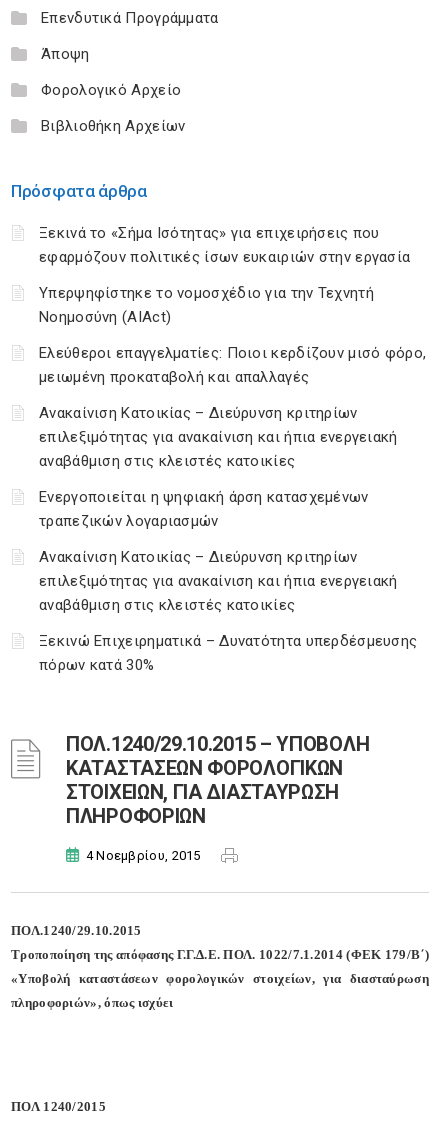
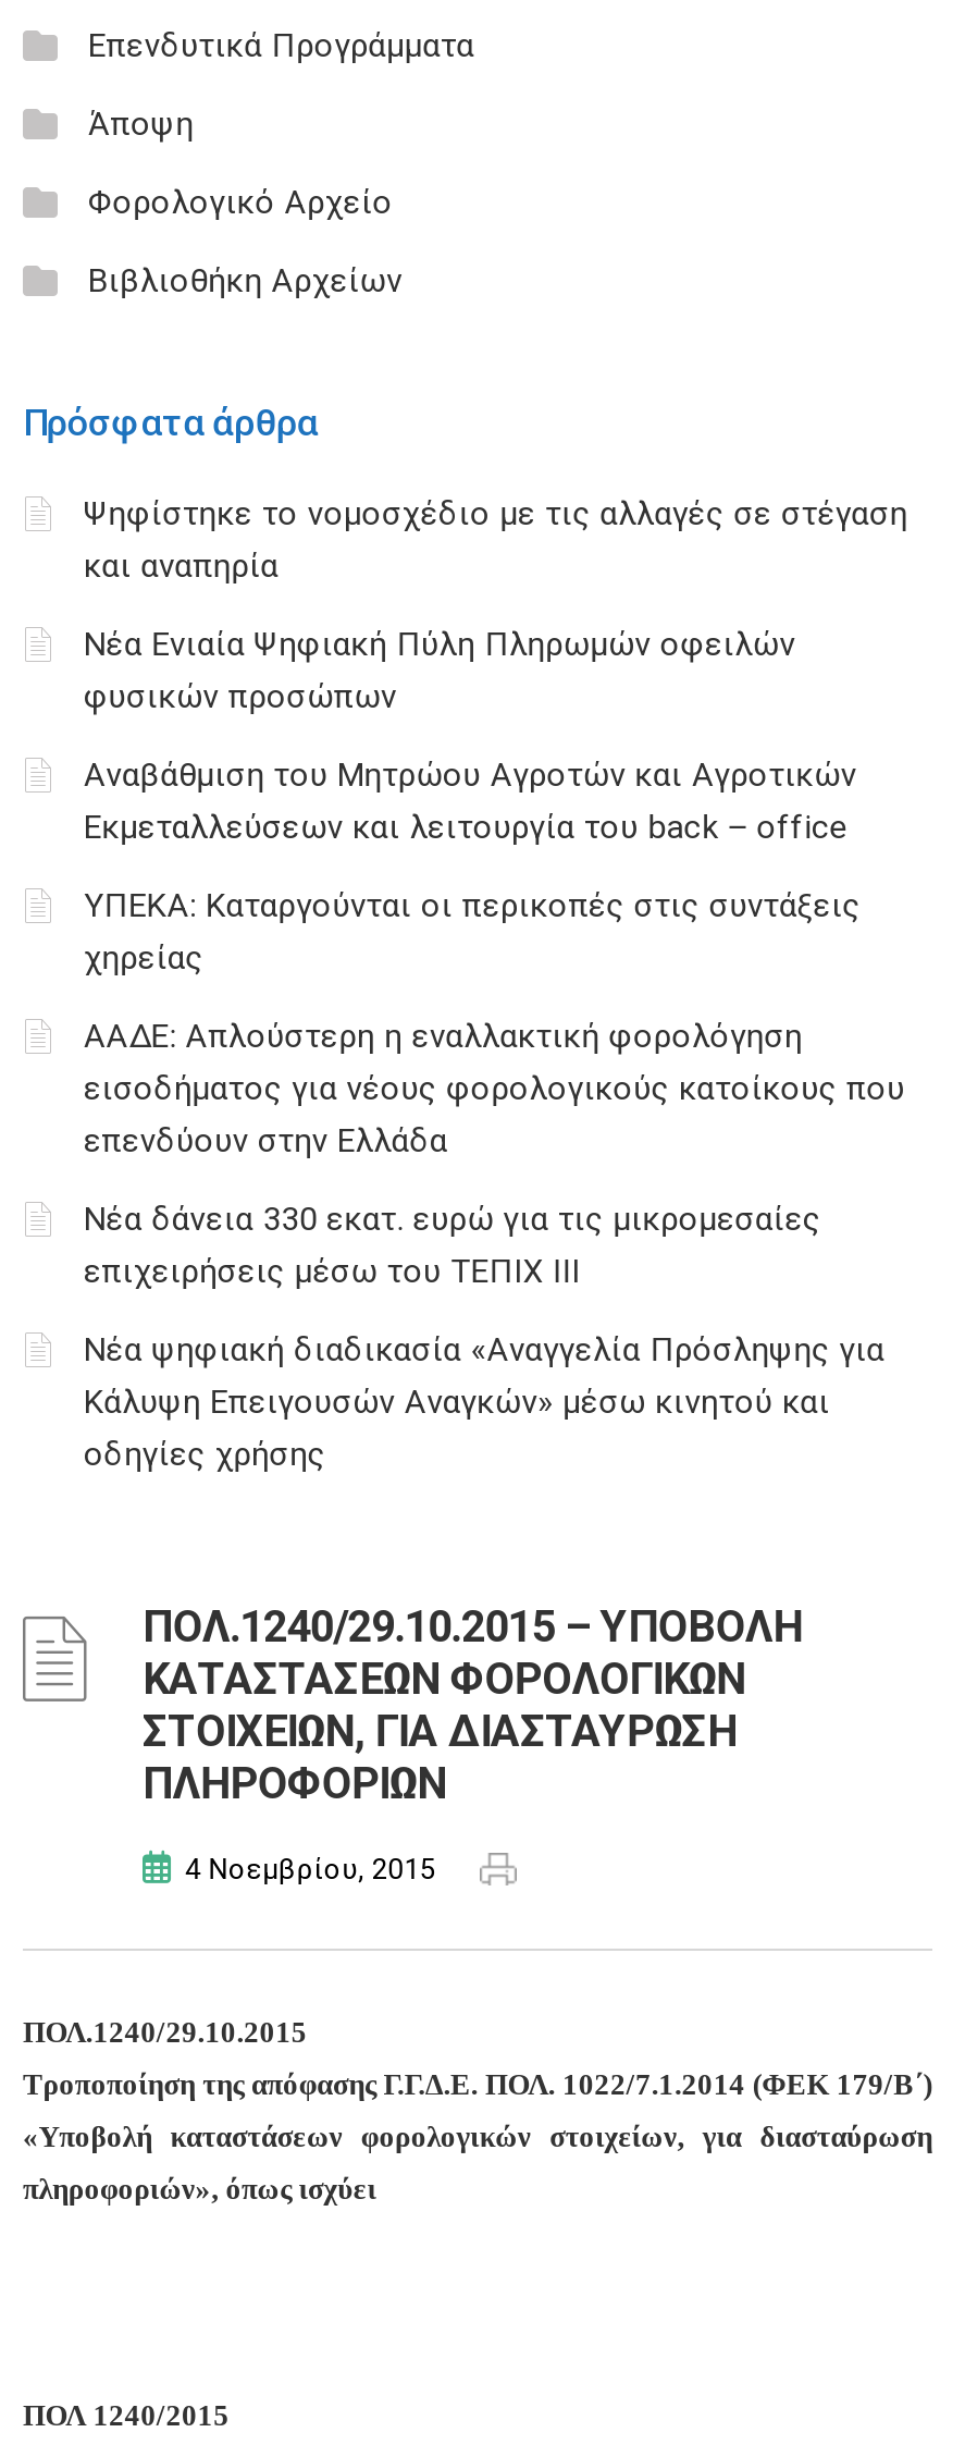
[39,224,410,266] Ξεκινά το «Σήμα Ισότητας» για επιχειρήσεις που | εφαρμόζουν πολιτικές ίσων ευκαιριών στην εργασία -> [84,494,908,586] Ψηφίστηκε το νομοσχέδιο με τις αλλαγές σε στέγαση | και αναπηρία
[39,284,374,326] Υπερψηφίστηκε το νομοσχέδιο για την Τεχνητή | Νοημοσύνη (AIAct) -> [84,625,795,716] Νέα Ενιαία Ψηφιακή Πύλη Πληρωμών οφειλών | φυσικών προσώπων
[39,344,426,386] Ελεύθεροι επαγγελματίες: Ποιοι κερδίζουν μισό φόρο, | μειωμένη προκαταβολή και απαλλαγές -> [84,755,857,847] Αναβάθμιση του Μητρώου Αγροτών και Αγροτικών | Εκμεταλλεύσεων και λειτουργία του back – office
[39,404,398,470] Ανακαίνιση Κατοικίας – Διεύρυνση κριτηρίων | επιλεξιμότητας για ανακαίνιση και ήπια ενεργειακή | αναβάθμιση στις κλειστές κατοικίες -> [84,886,861,978] ΥΠΕΚΑ: Καταργούνται οι περικοπές στις συντάξεις | χηρείας
[39,488,369,530] Ενεργοποιείται η ψηφιακή άρση κατασχεμένων | τραπεζικών λογαριασμών -> [84,1017,905,1160] ΑΑΔΕ: Απλούστερη η εναλλακτική φορολόγηση | εισοδήματος για νέους φορολογικούς κατοίκους που | επενδύουν στην Ελλάδα
[39,548,398,614] Ανακαίνιση Κατοικίας – Διεύρυνση κριτηρίων | επιλεξιμότητας για ανακαίνιση και ήπια ενεργειακή | αναβάθμιση στις κλειστές κατοικίες -> [84,1200,821,1291] Νέα δάνεια 330 εκατ. ευρώ για τις μικρομεσαίες | επιχειρήσεις μέσω του ΤΕΠΙΧ ΙΙΙ
[39,632,417,674] Ξεκινώ Επιχειρηματικά – Δυνατότητα υπερδέσμευσης | πόρων κατά 30% -> [84,1330,885,1474] Νέα ψηφιακή διαδικασία «Αναγγελία Πρόσληψης για | Κάλυψη Επειγουσών Αναγκών» μέσω κινητού και | οδηγίες χρήσης

